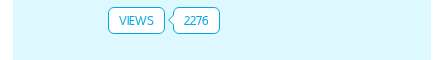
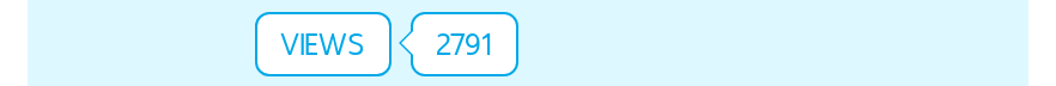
[119,8,209,30] VIEWS 2276 -> [281,16,491,68] VIEWS 2791

